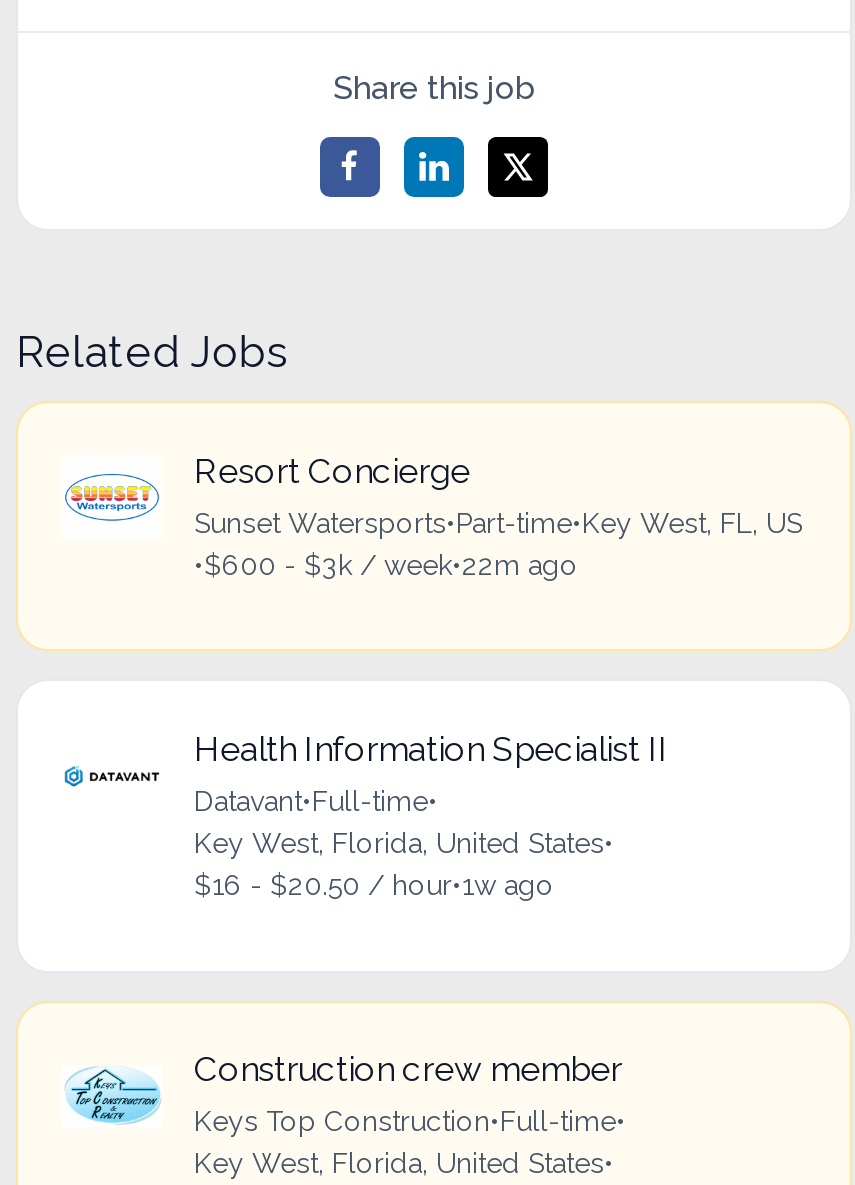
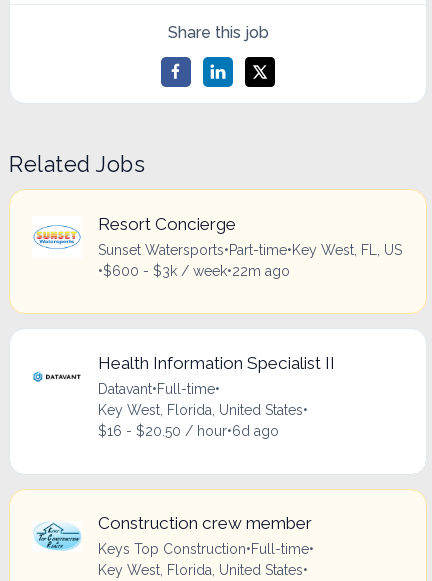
[194,869,554,901] $16 - $20.50 / hour•1w ago -> [98,423,279,439] $16 - $20.50 / hour•6d ago

